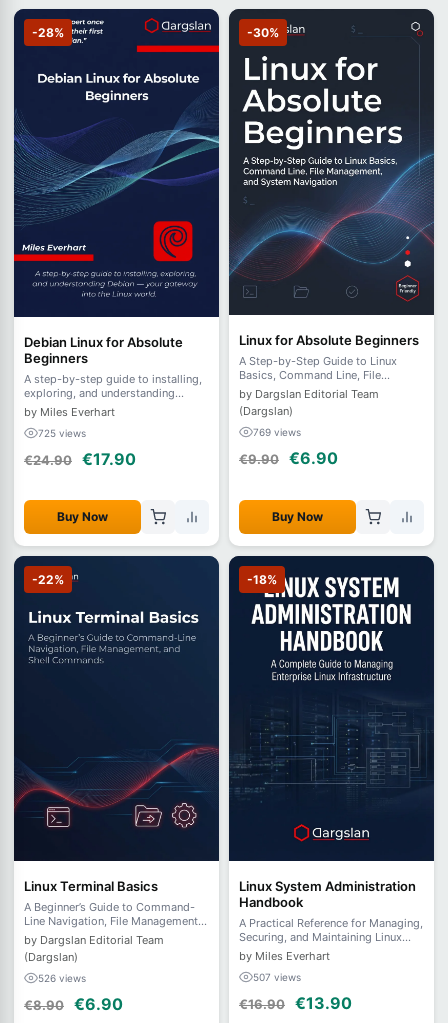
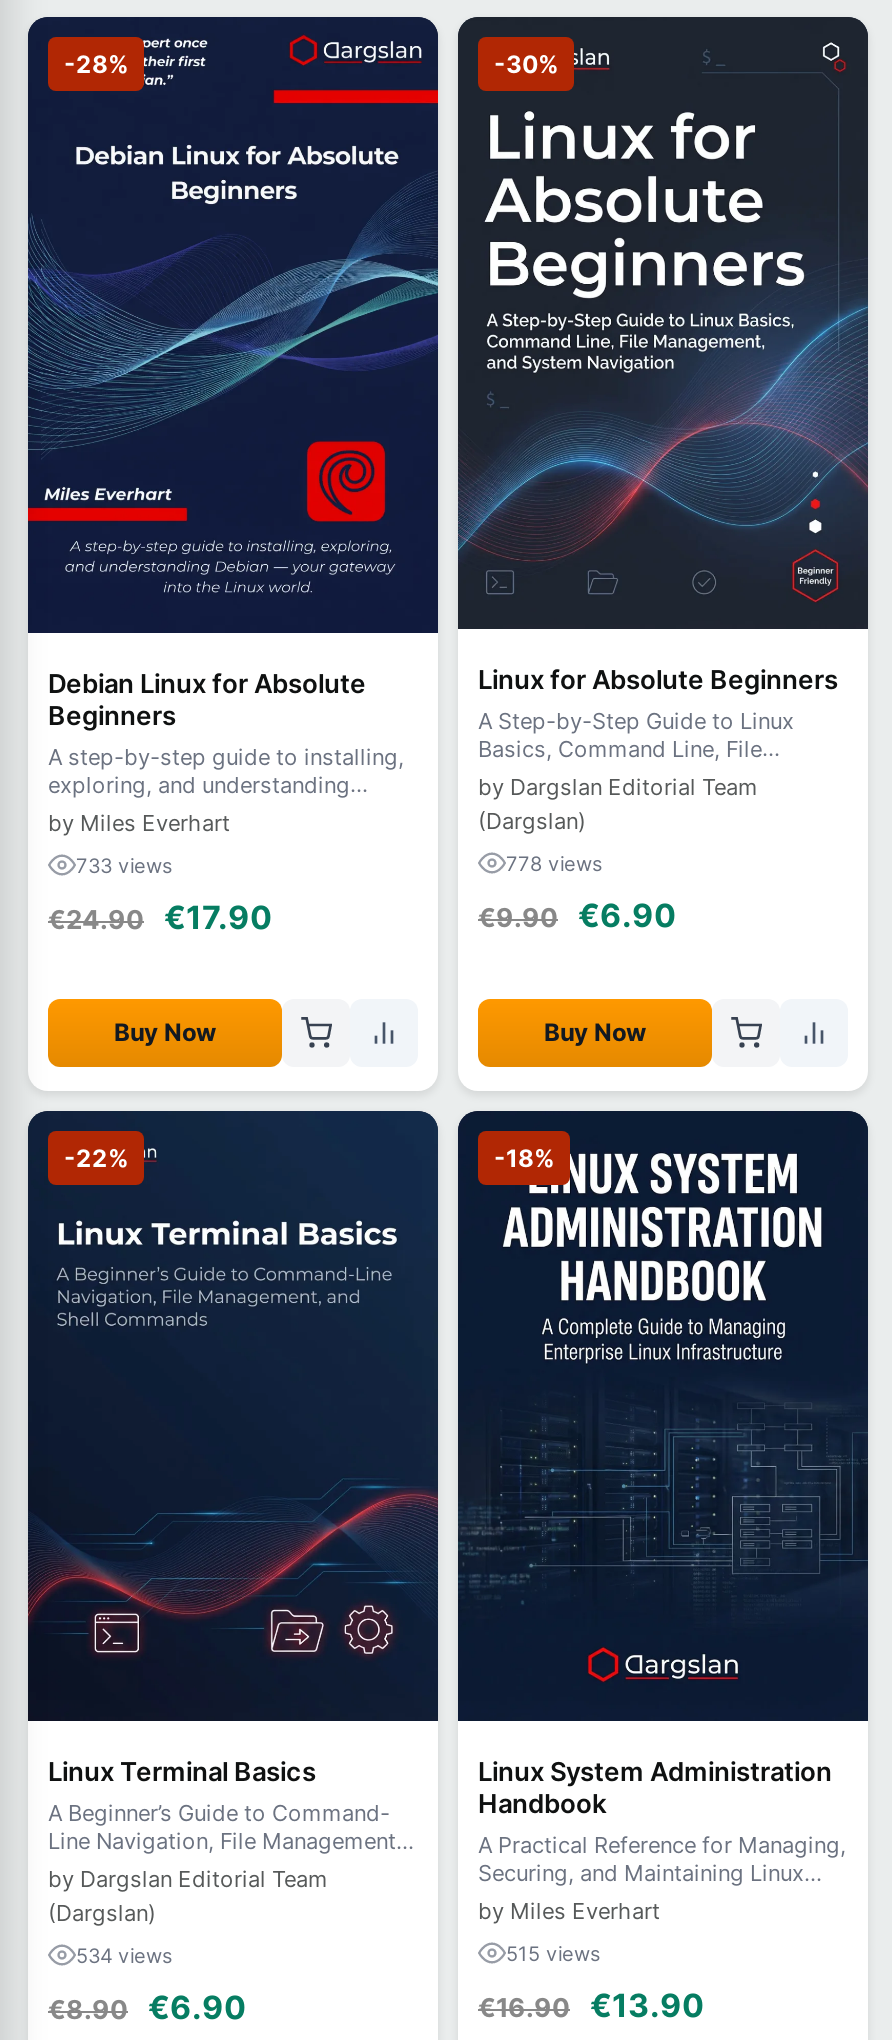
[38,426,86,438] 725 views -> [76,852,172,876] 733 views
[253,426,301,438] 769 views -> [506,850,602,874] 778 views
[38,972,86,984] 526 views -> [76,1943,172,1967] 534 views
[253,971,301,983] 507 views -> [506,1941,600,1965] 515 views

